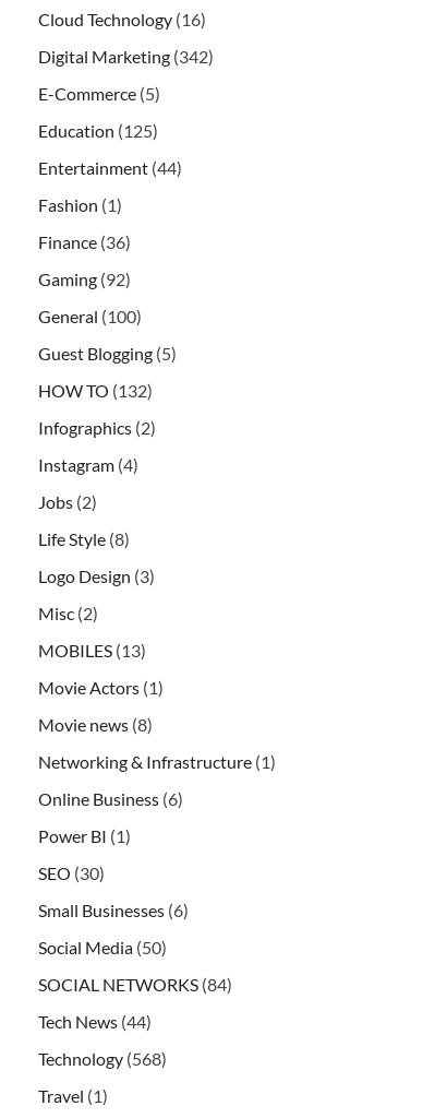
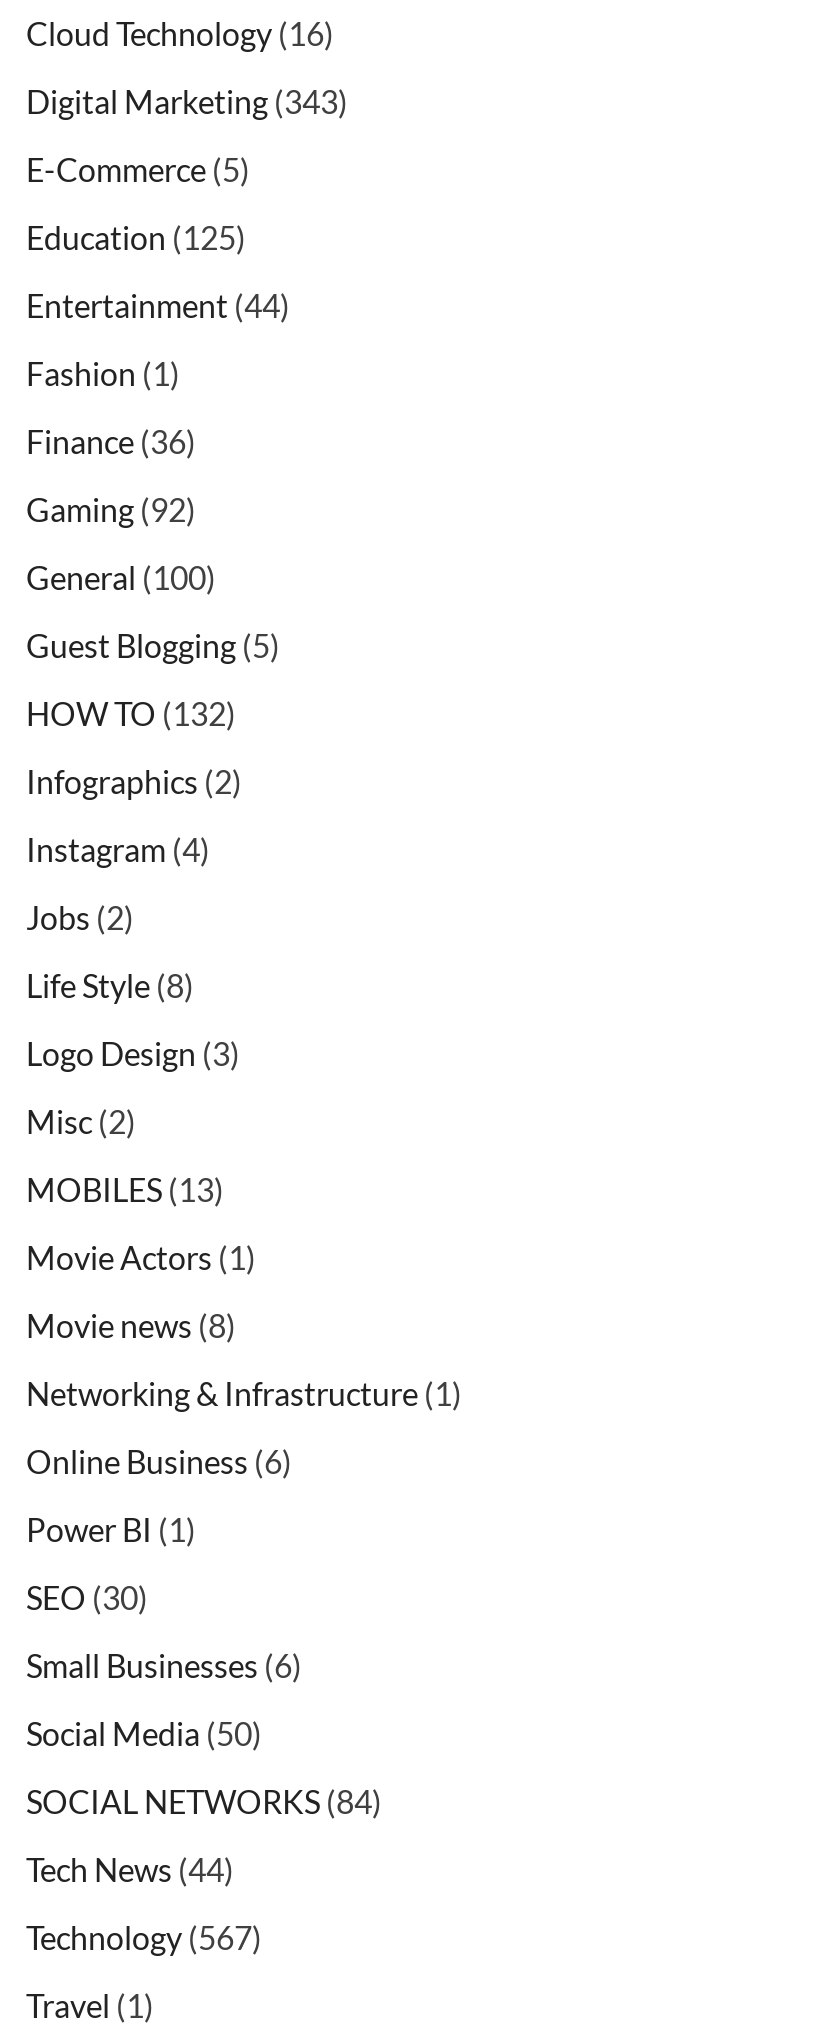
[38,46,214,66] Digital Marketing (342) -> [26,81,348,119] Digital Marketing (343)
[38,1048,167,1069] Technology (568) -> [26,1917,262,1955] Technology (567)

